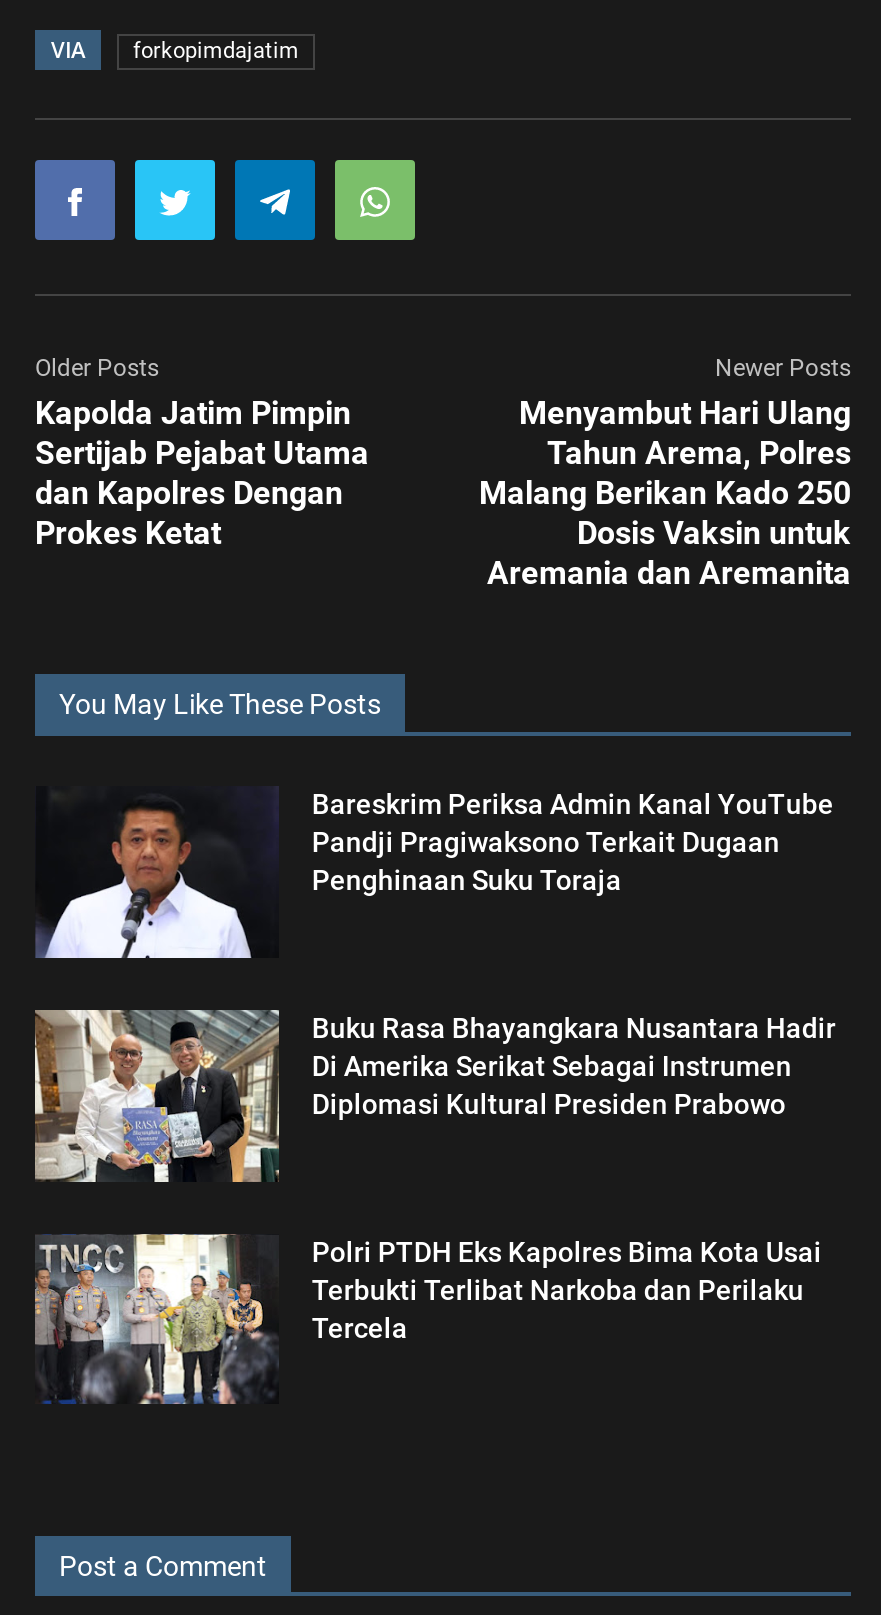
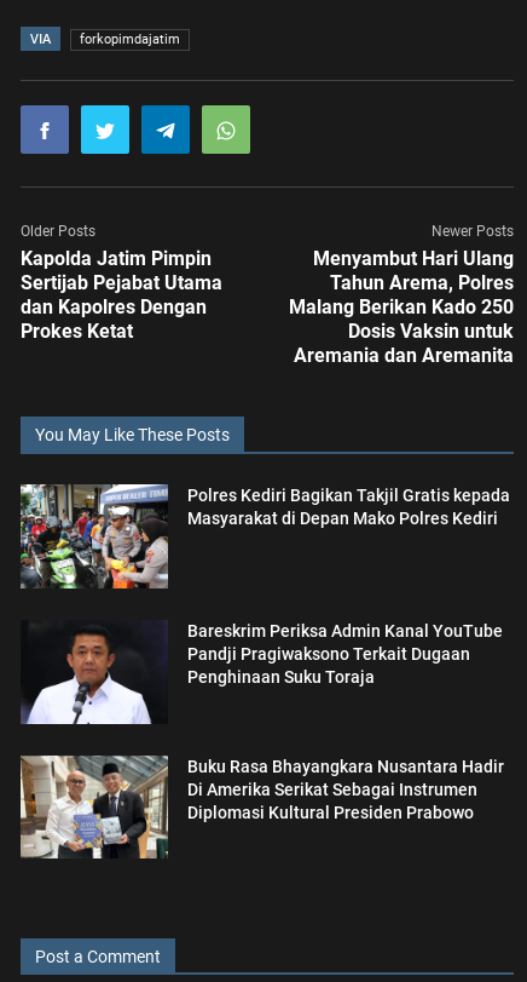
none -> [19,483,511,590] [image] | Polres Kediri Bagikan Takjil Gratis kepada | Masyarakat di Depan Mako Polres Kediri
moved [95,788,836,1120] -> [57,621,505,822]: [image] | Bareskrim Periksa Admin Kanal YouTube | Pandji Pragiwaksono Terkait Dugaan | Penghinaan Suku Toraja | Buku Rasa Bhayangkara Nusantara Hadir | Di Amerika Serikat Sebagai Instrumen | Diplomasi Kultural Presiden Prabowo
[35,1234,822,1406] [image] | Polri PTDH Eks Kapolres Bima Kota Usai | Terbukti Terlibat Narkoba dan Perilaku | Tercela -> none

